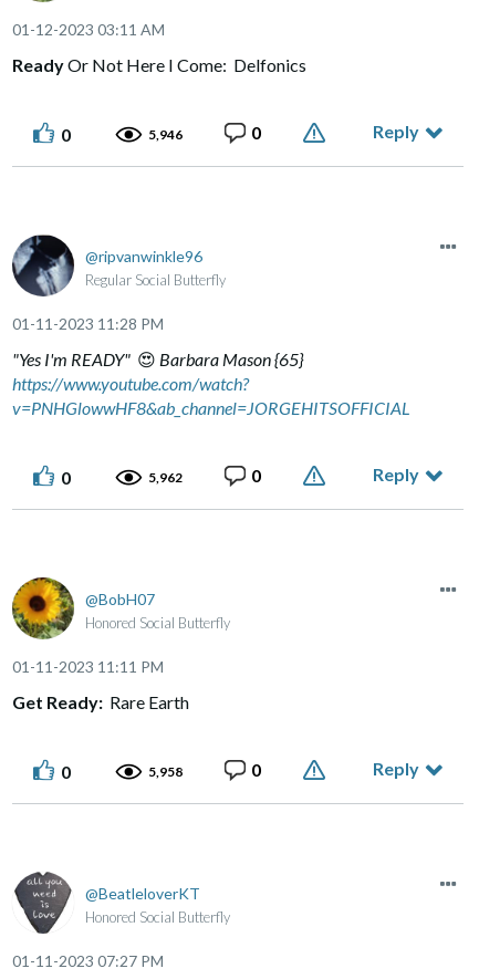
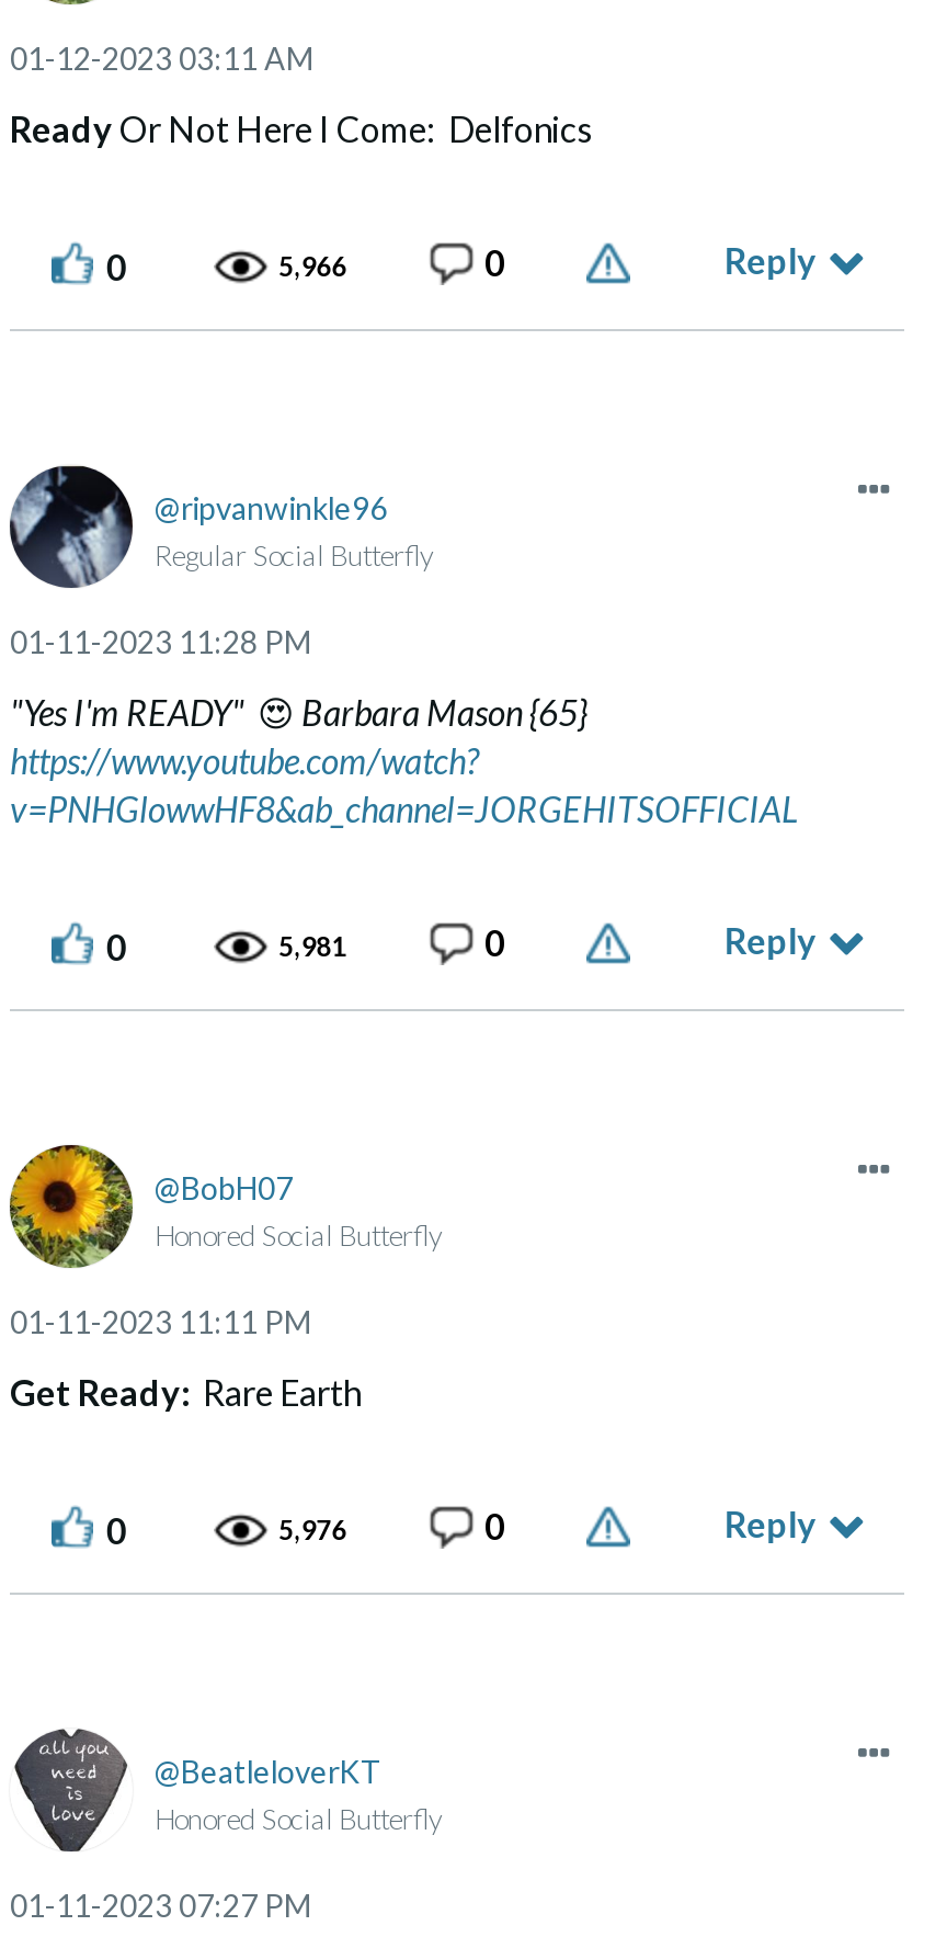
[148,126,182,142] 5,946 -> [279,249,347,282] 5,966
[148,469,182,485] 5,962 -> [279,929,347,962] 5,981
[148,763,182,780] 5,958 -> [279,1513,347,1546] 5,976

